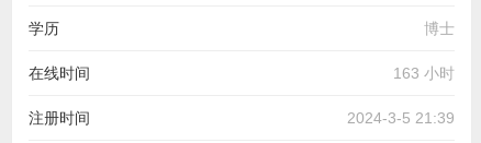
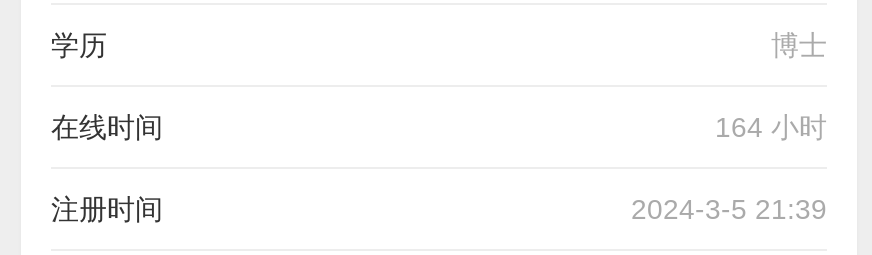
[393,64,455,82] 163 小时 -> [715,111,827,143] 164 小时

